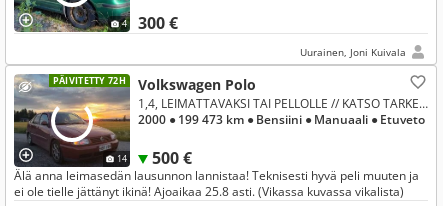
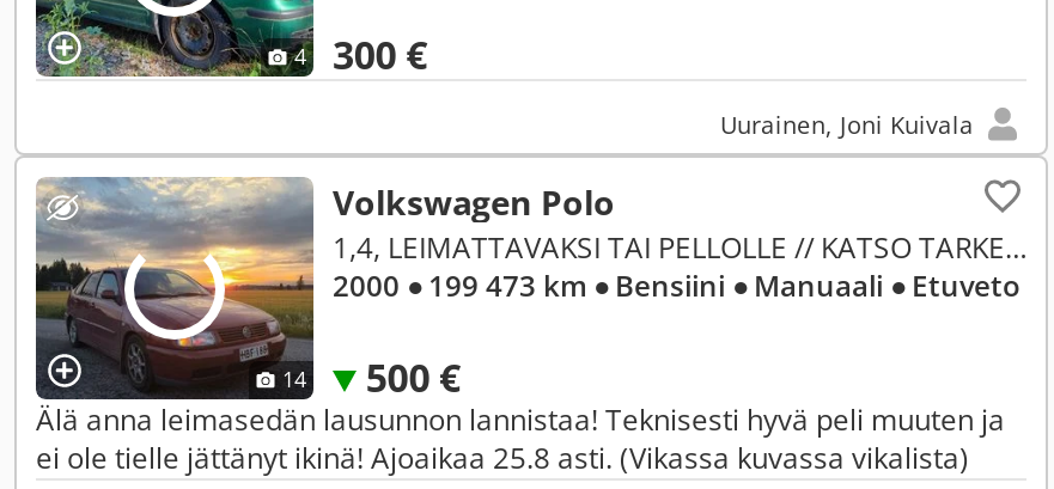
[53,74,126,87] PÄIVITETTY 72H -> none

